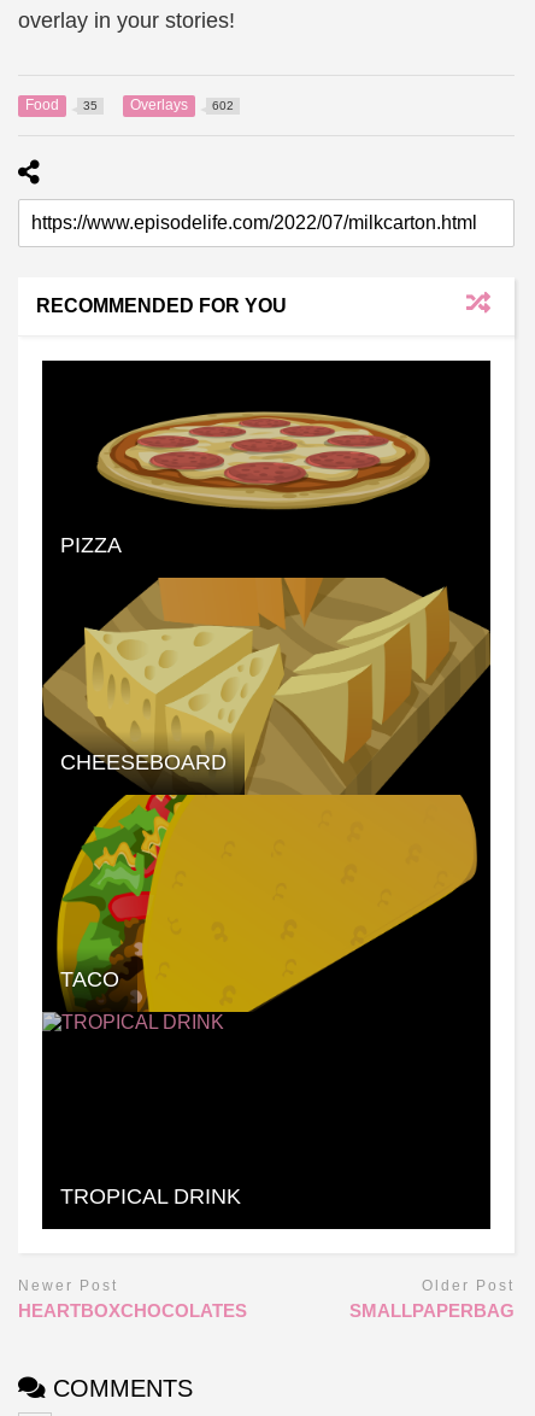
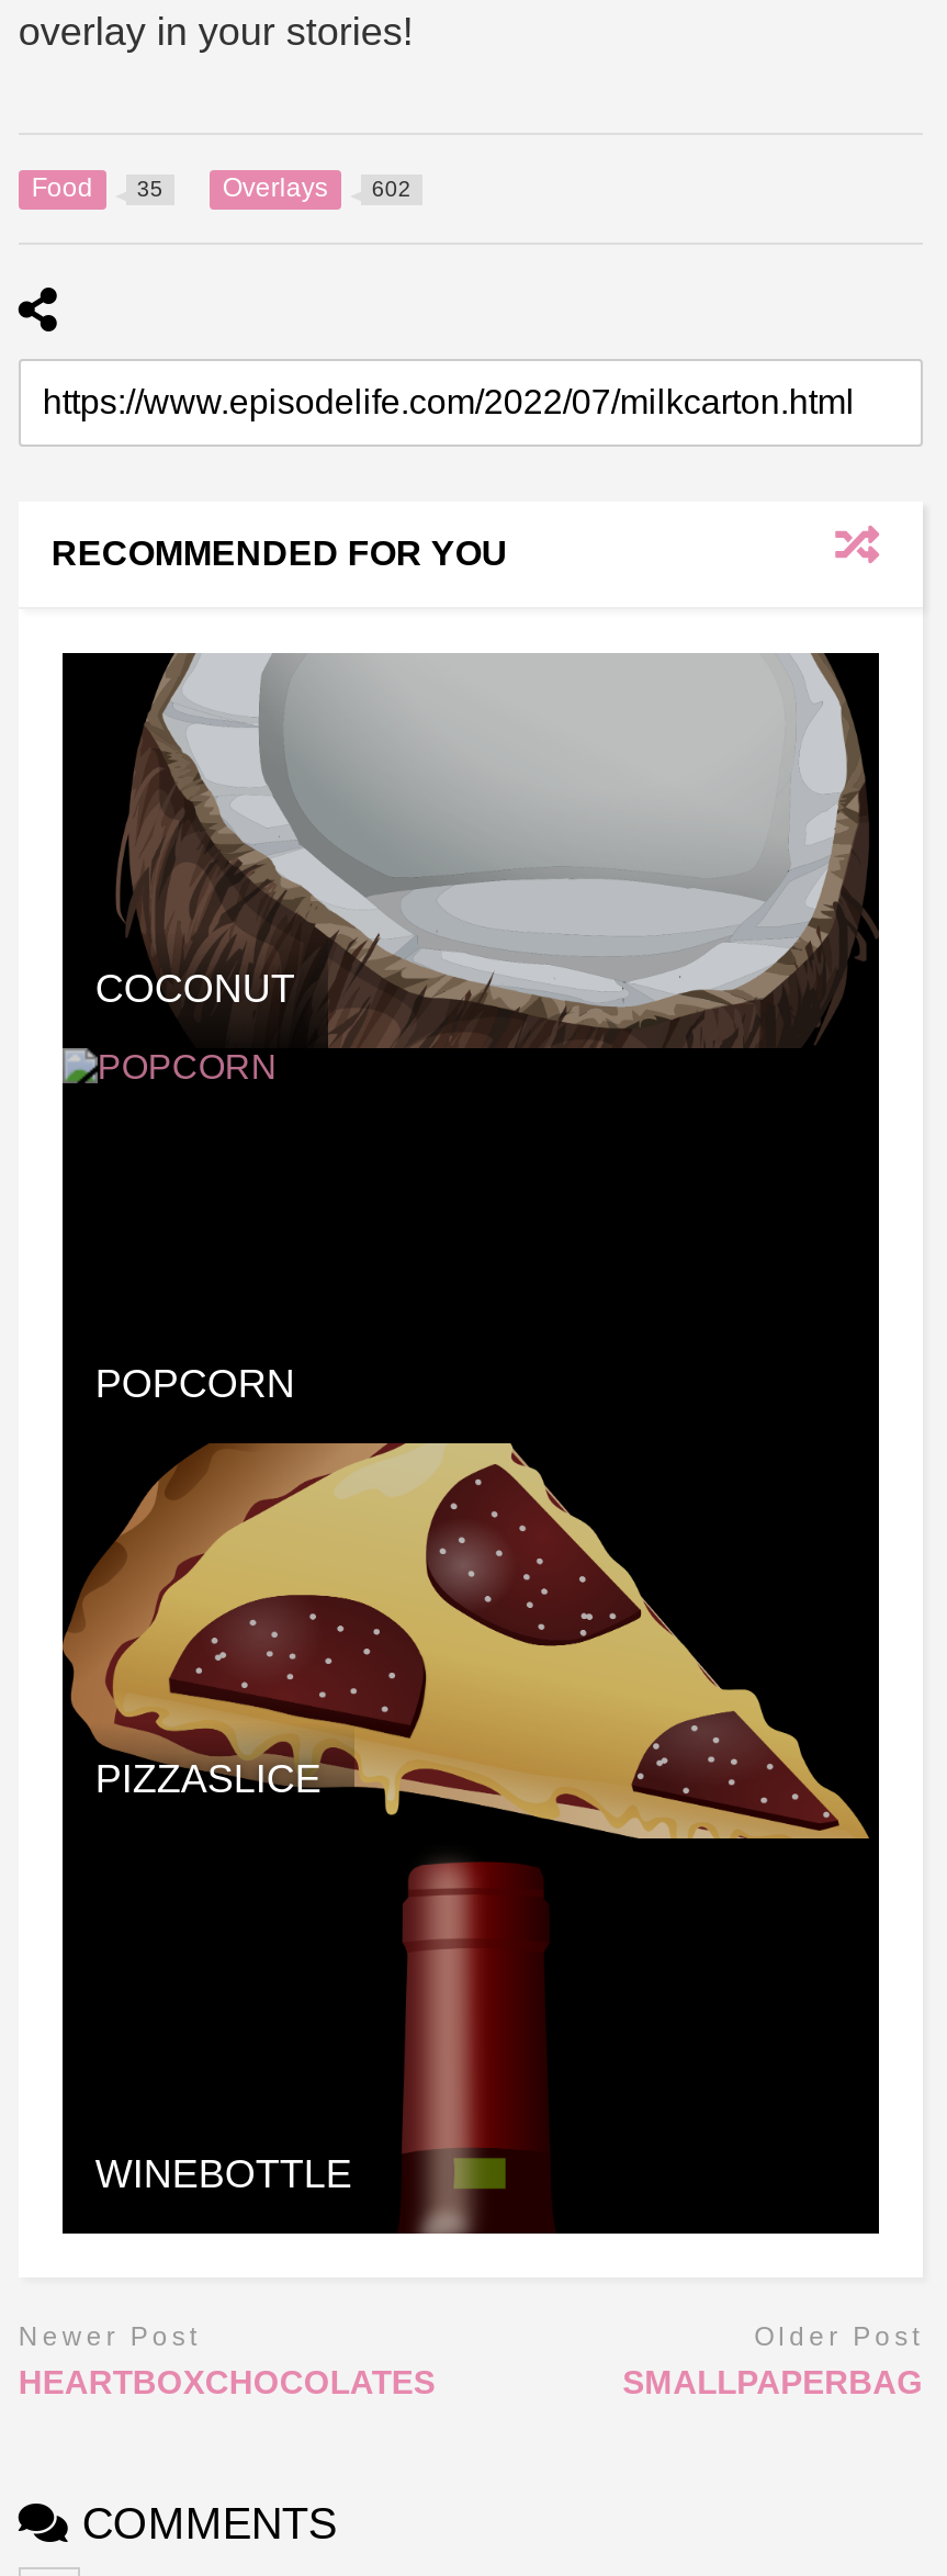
[41,359,492,1230] [image] | PIZZA -> [60,651,881,2236] [image] | COCONUT
[60,750,226,774] CHEESEBOARD -> [95,1362,295,1406] POPCORN
[60,967,119,991] TACO -> [95,1757,321,1801] PIZZASLICE
[60,1184,241,1208] TROPICAL DRINK -> [95,2152,352,2196] WINEBOTTLE

